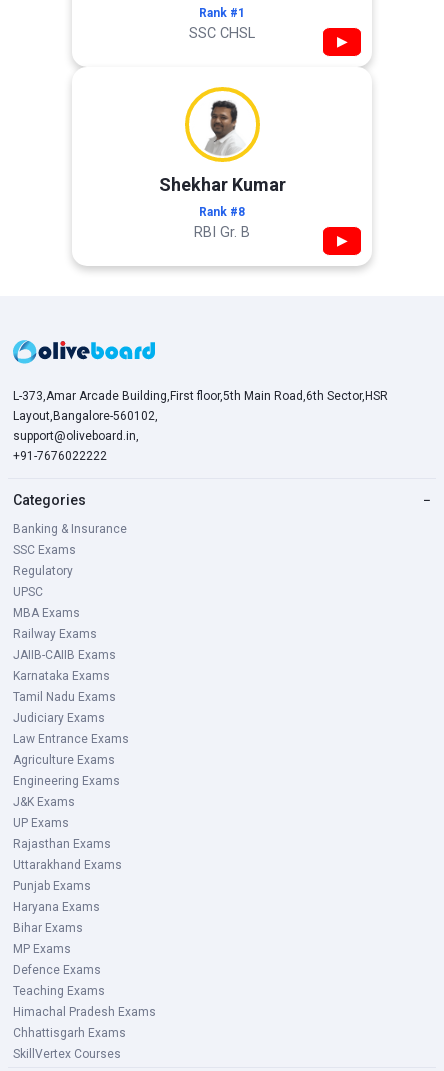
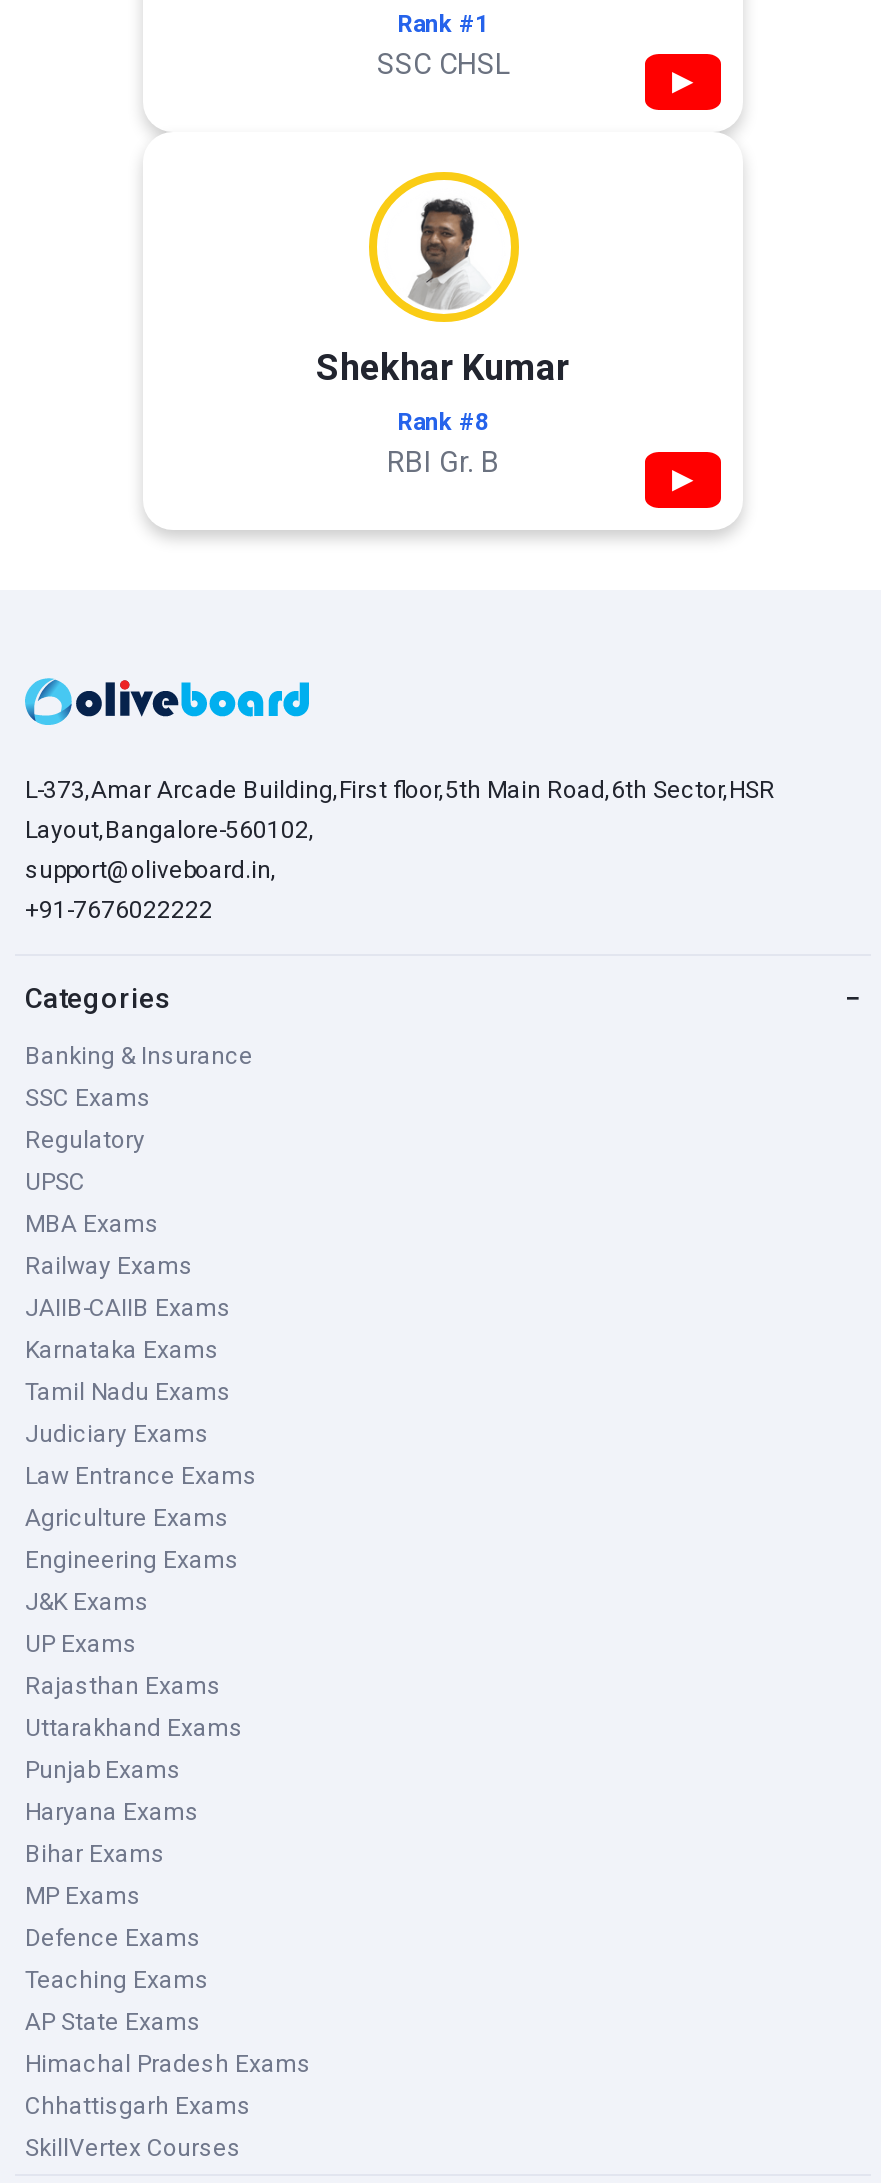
none -> [25,2008,201,2036] AP State Exams

